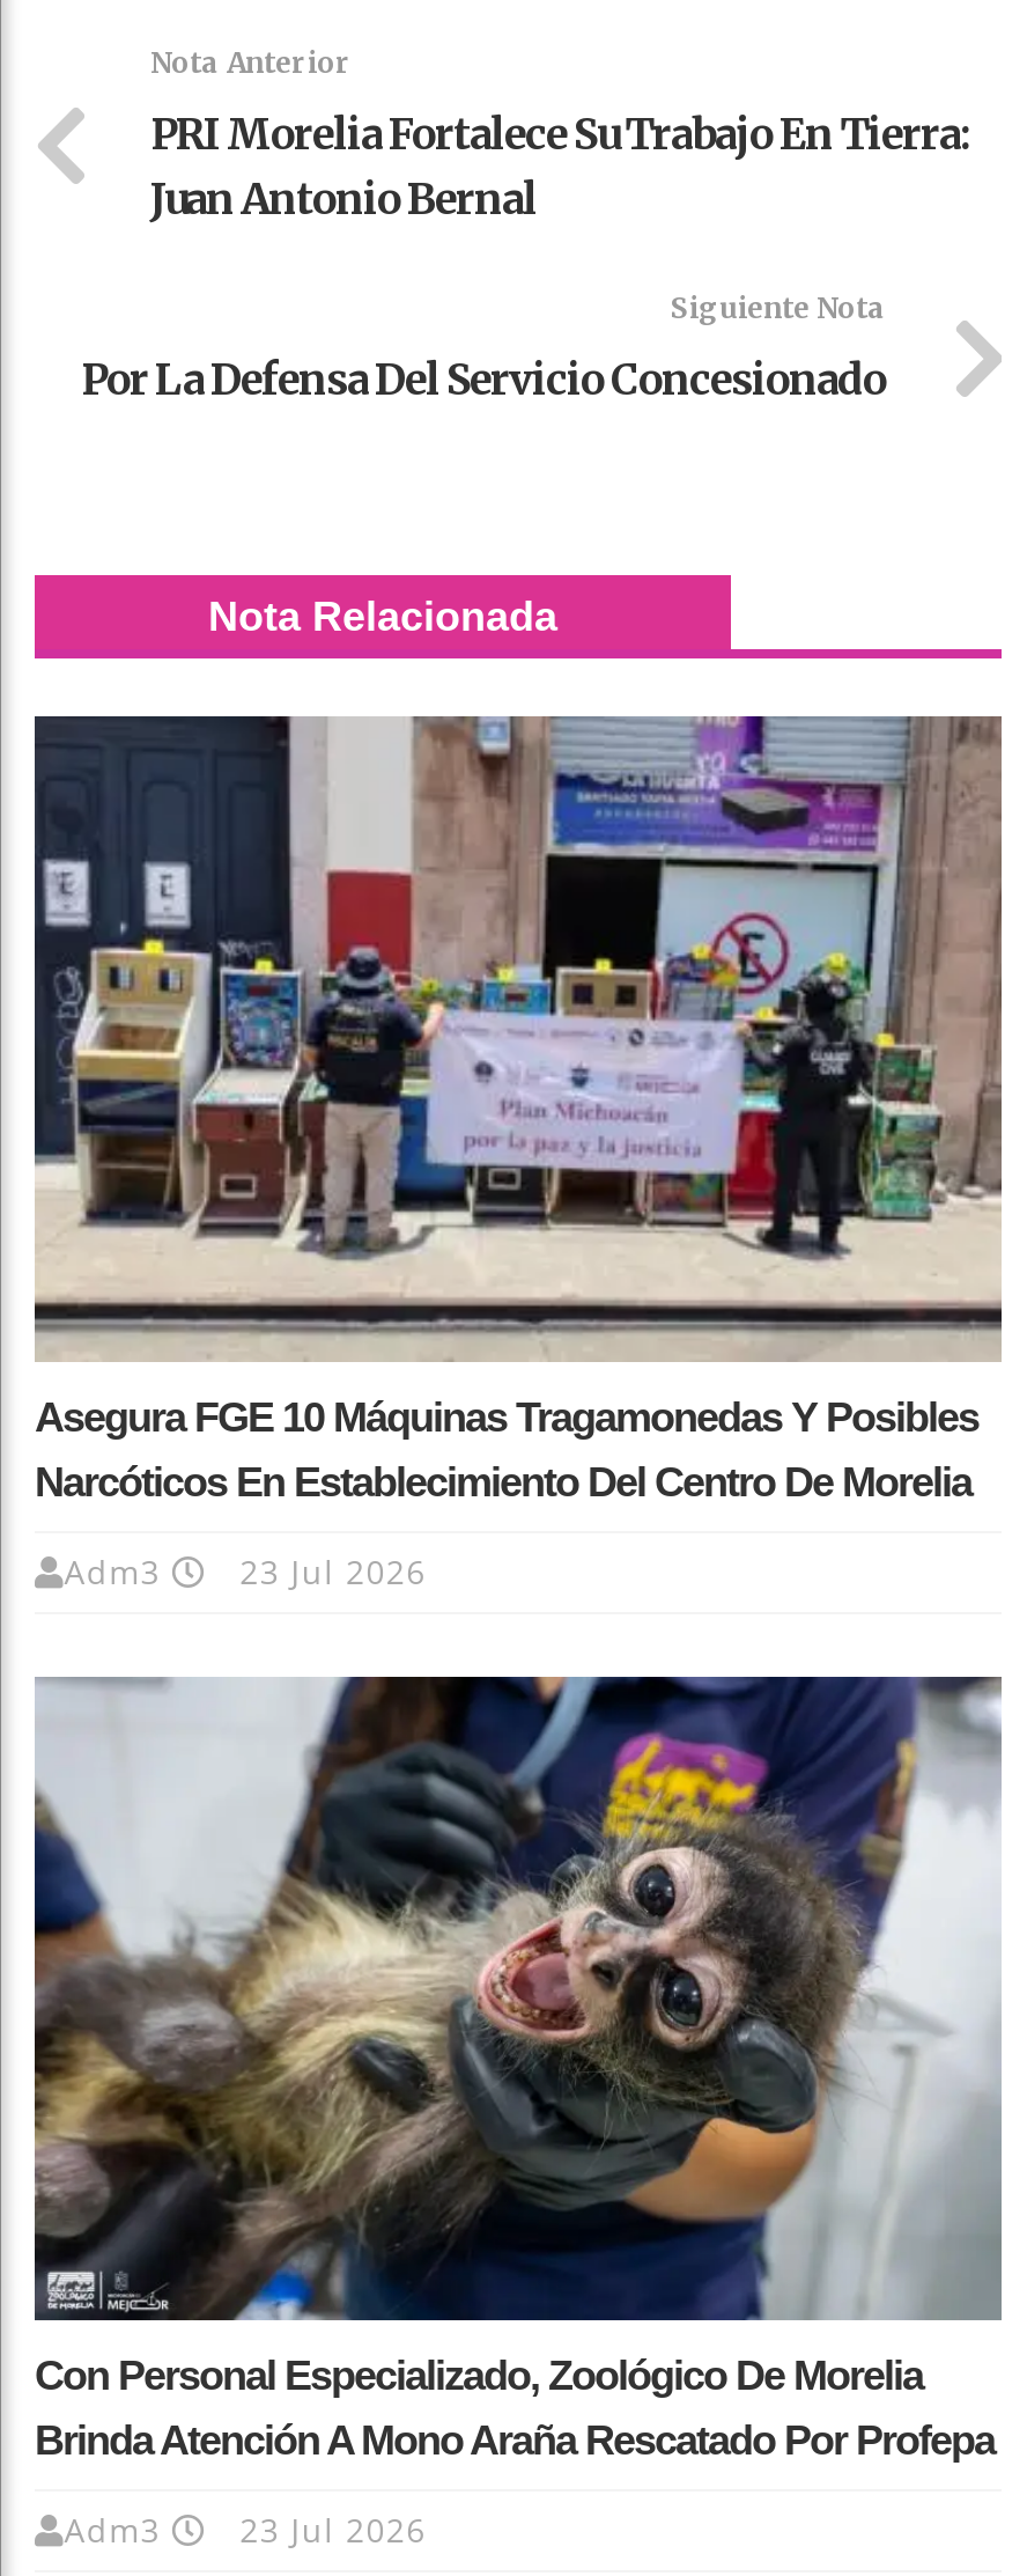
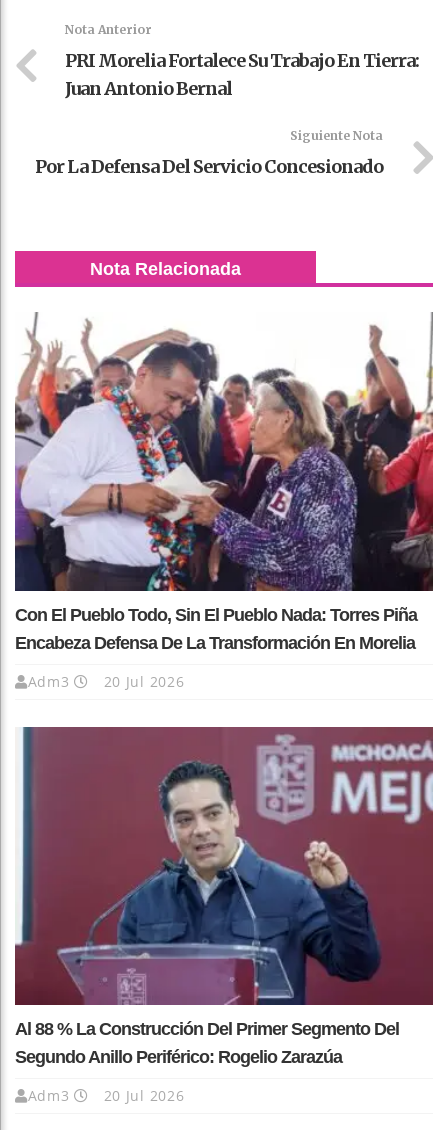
[32,714,1004,1505] [image] | Asegura FGE 10 Máquinas Tragamonedas Y Posibles | Narcóticos En Establecimiento Del Centro De Morelia -> [14,312,434,653] [image] | Con El Pueblo Todo, Sin El Pueblo Nada: Torres Piña | Encabeza Defensa De La Transformación En Morelia
[64,1549,426,1593] Adm3 23 Jul 2026 -> [28,672,184,691] Adm3 20 Jul 2026
[32,1675,1002,2465] [image] | Con Personal Especializado, Zoológico De Morelia | Brinda Atención A Mono Araña Rescatado Por Profepa -> [15,726,434,1067] [image] | Al 88 % La Construcción Del Primer Segmento Del | Segundo Anillo Periférico: Rogelio Zarazúa
[64,2509,426,2553] Adm3 23 Jul 2026 -> [28,1086,184,1105] Adm3 20 Jul 2026

